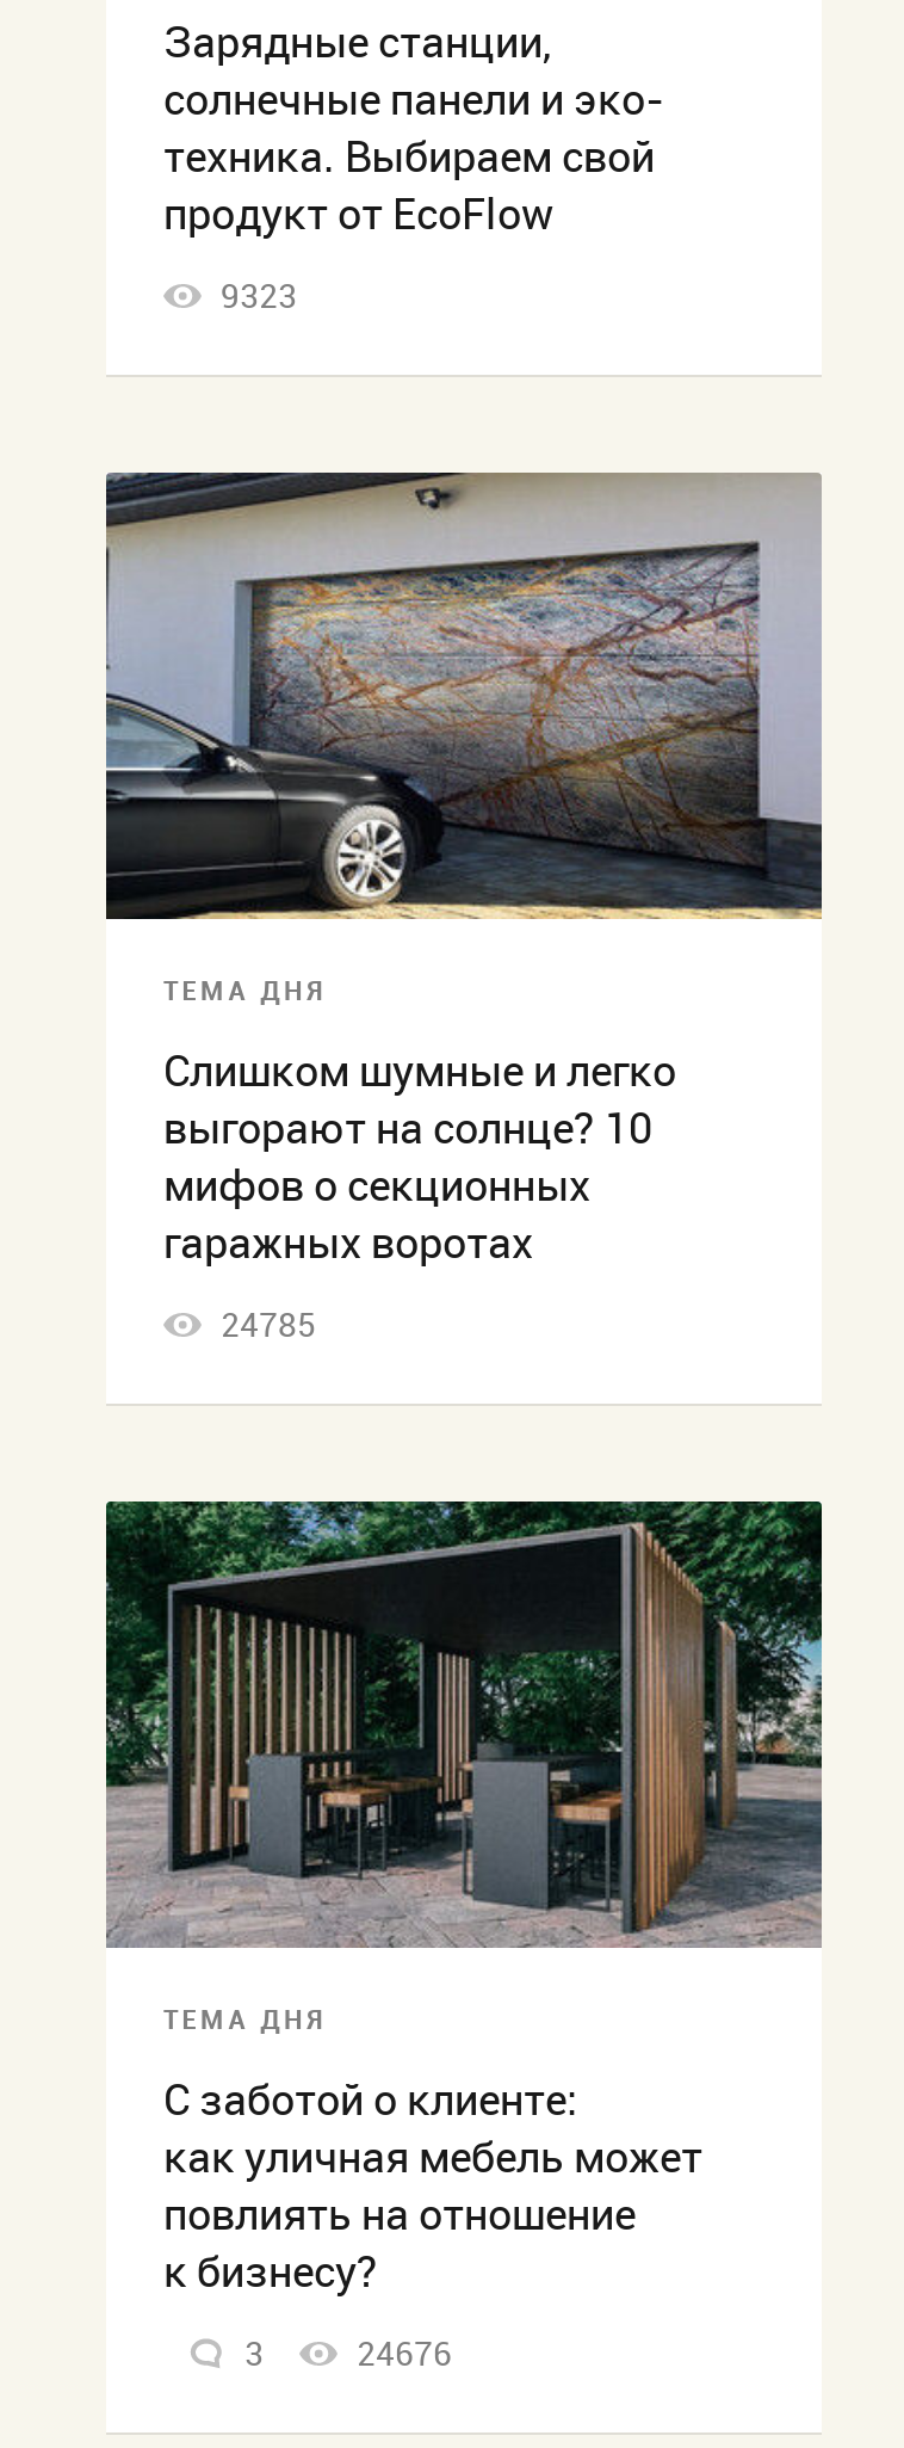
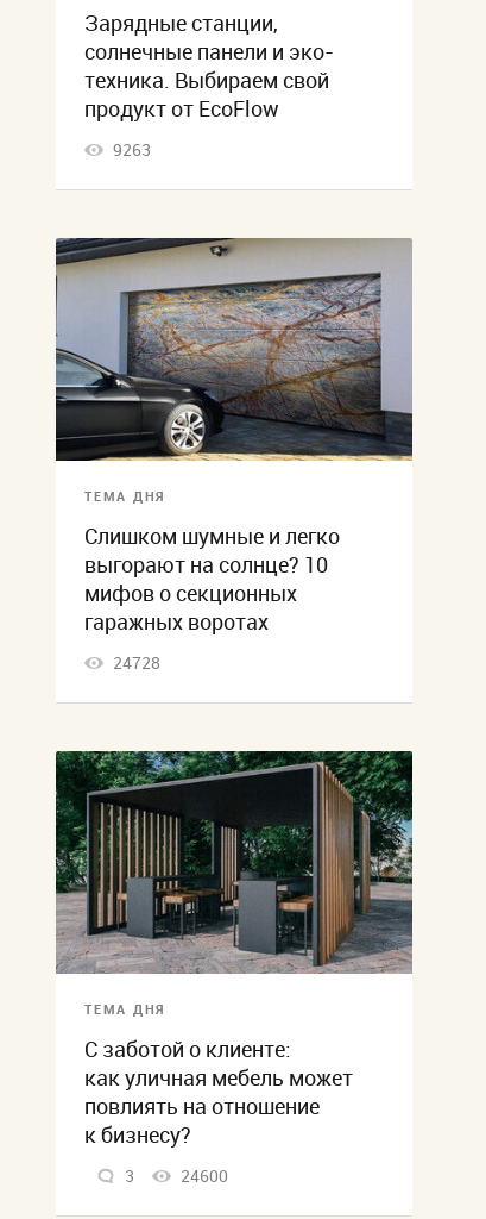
[221,277,297,315] 9323 -> [113,140,151,160] 9263
[221,1306,316,1344] 24785 -> [113,654,160,673] 24728
[357,2335,452,2373] 24676 -> [181,1167,228,1186] 24600

